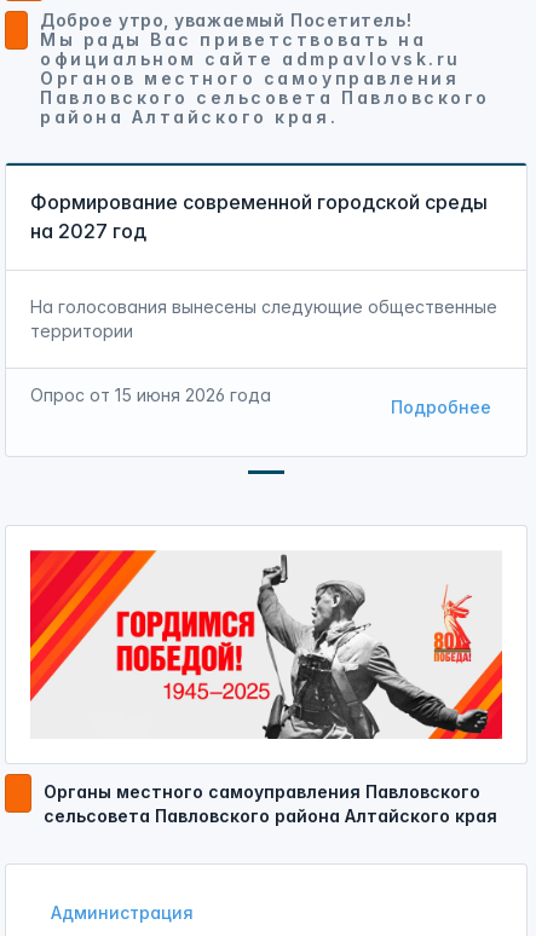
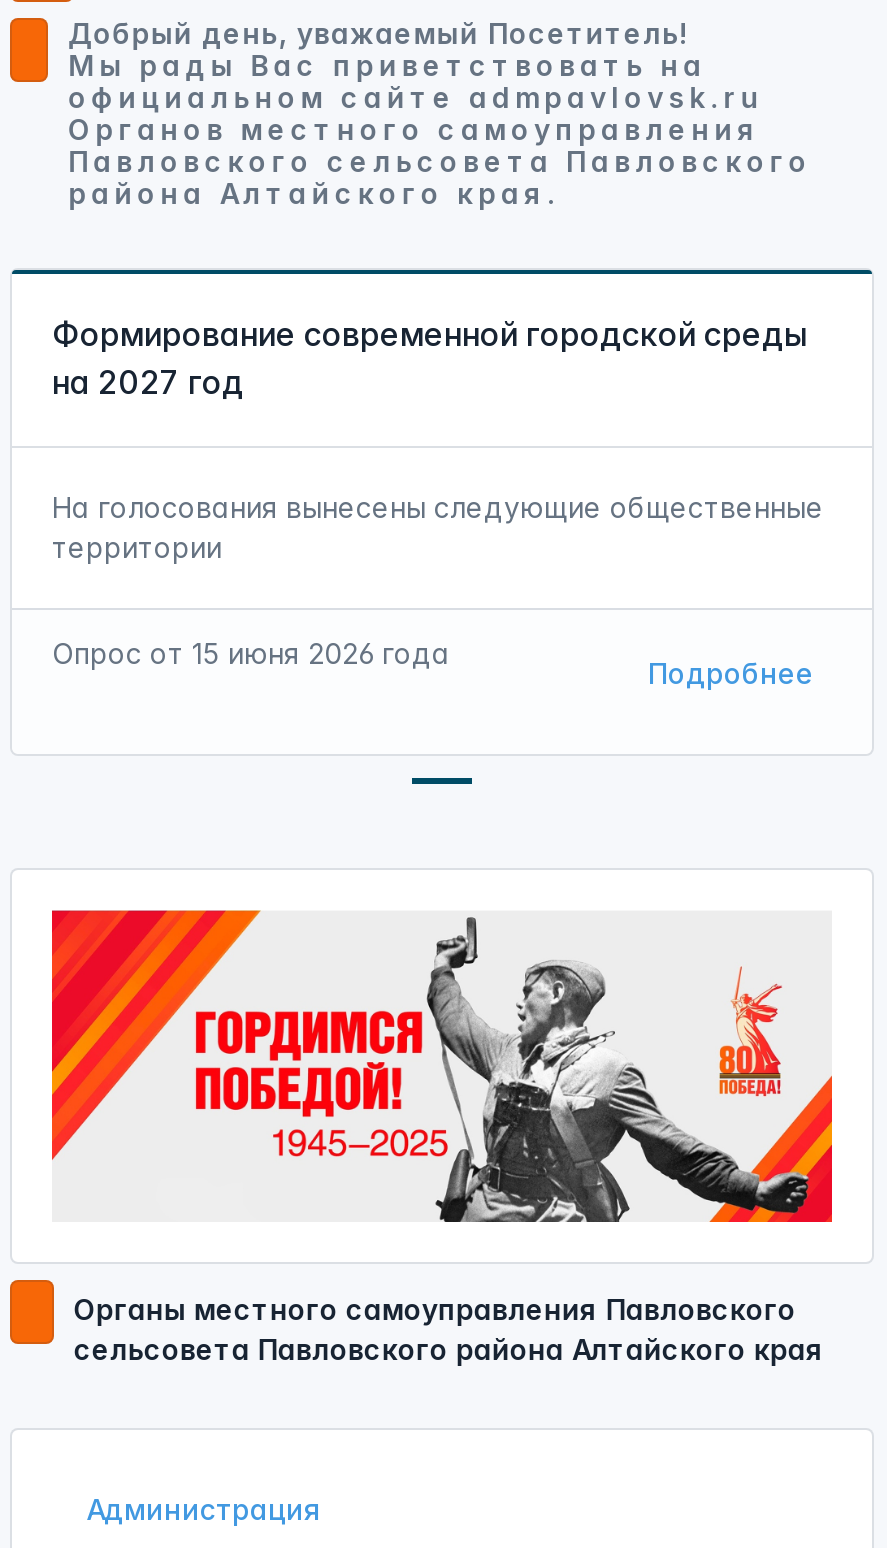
[40,10,411,30] Доброе утро, уважаемый Посетитель! -> [68,16,688,50] Добрый день, уважаемый Посетитель!

